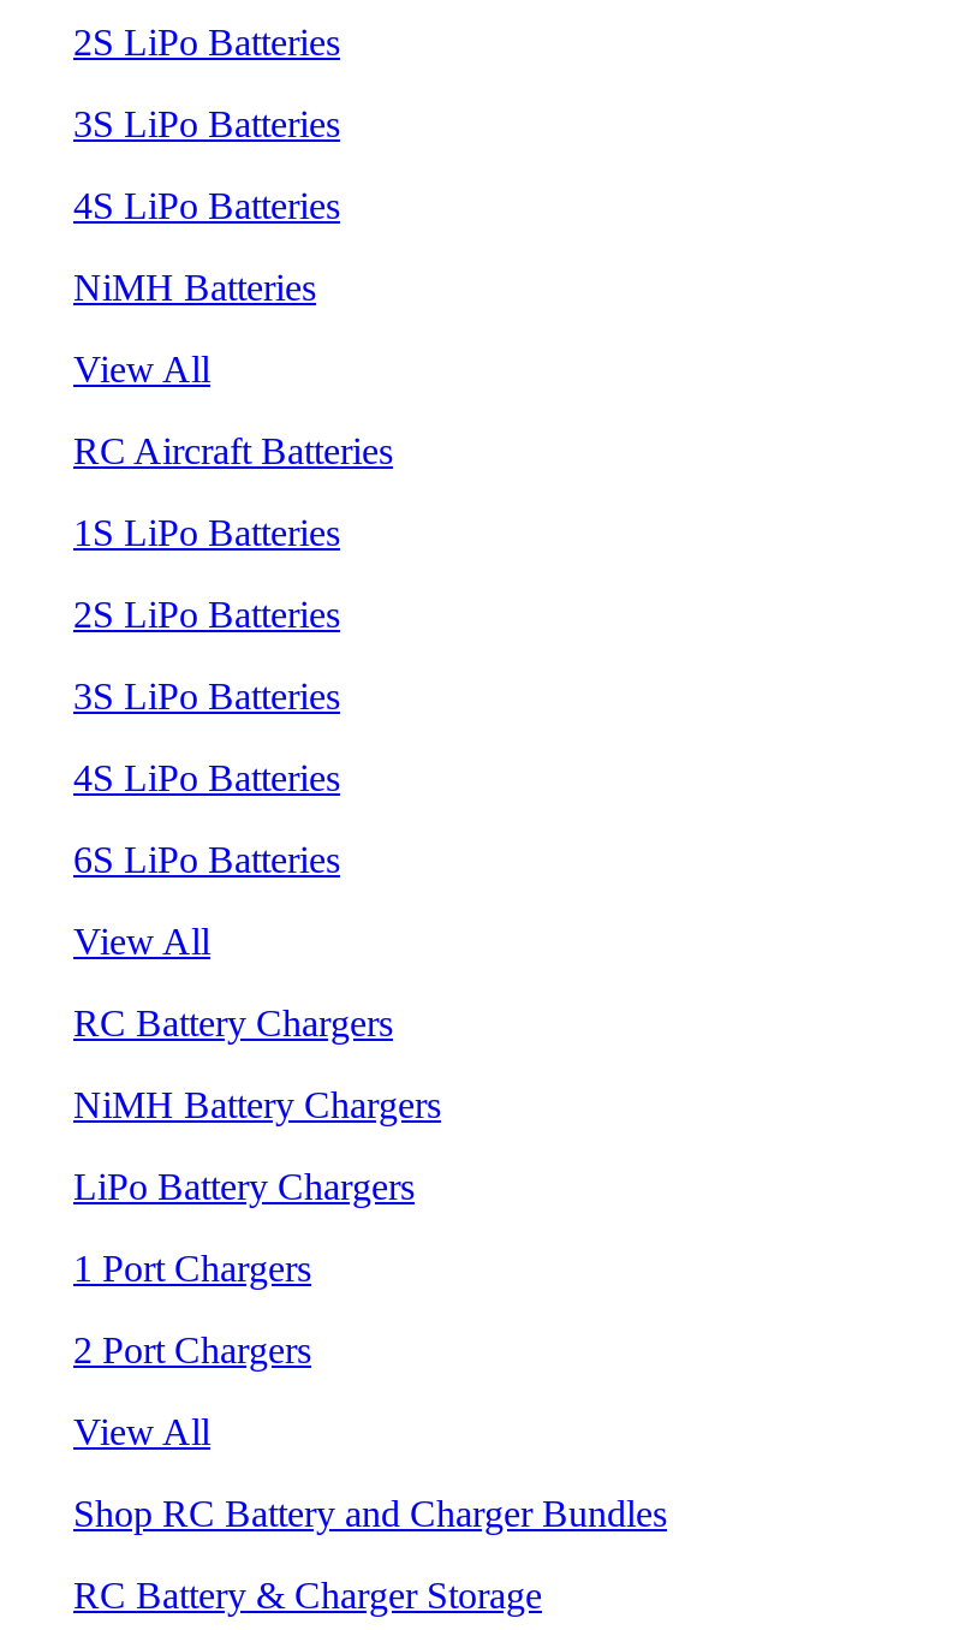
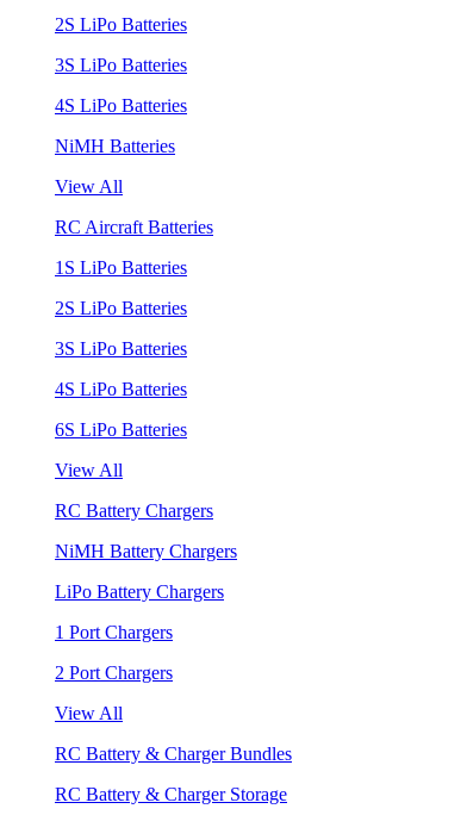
[73,1492,667,1533] Shop RC Battery and Charger Bundles -> [55,743,292,764] RC Battery & Charger Bundles

